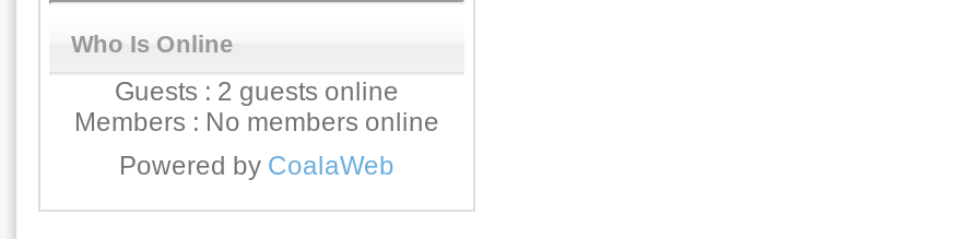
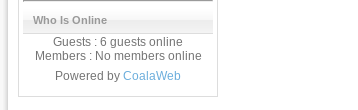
[115,76,399,107] Guests : 2 guests online -> [53,35,183,49] Guests : 6 guests online

